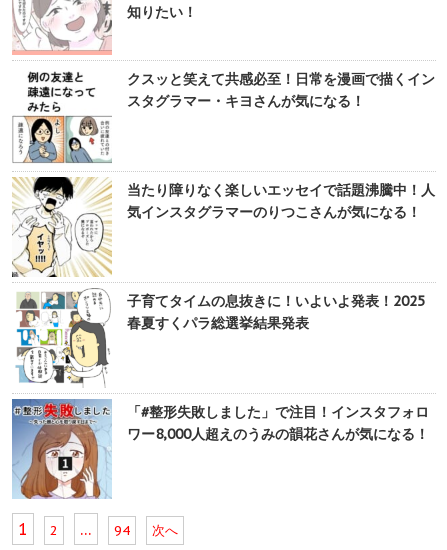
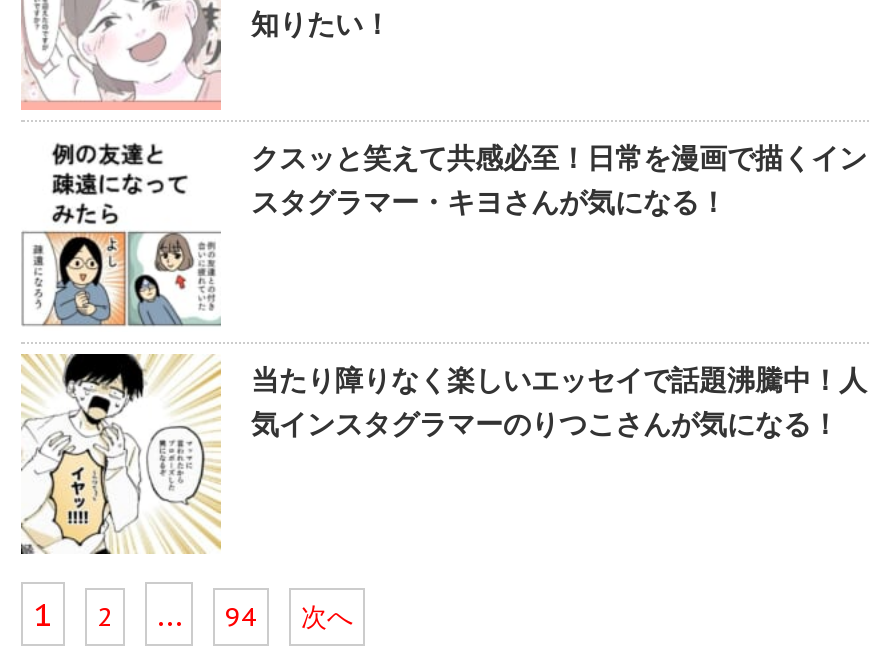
[15,287,425,384] [image] | 子育てタイムの息抜きに！いよいよ発表！2025 | 春夏すくパラ総選挙結果発表 -> none
[11,398,429,500] [image] | 「#整形失敗しました」で注目！インスタフォロ | ワー8,000人超えのうみの韻花さんが気になる！ -> none

